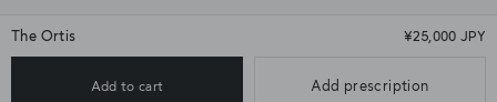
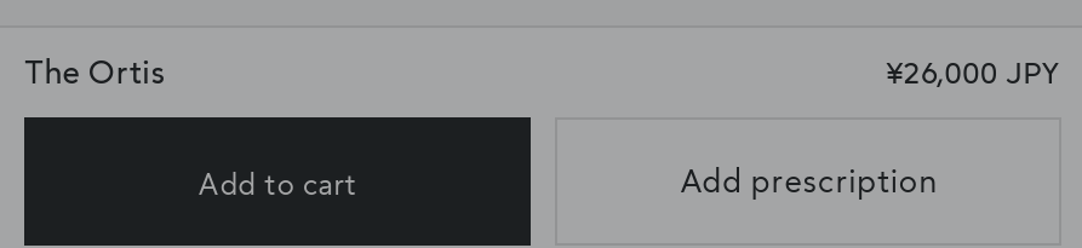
[404,26,486,44] ¥25,000 JPY -> [885,52,1061,91] ¥26,000 JPY

